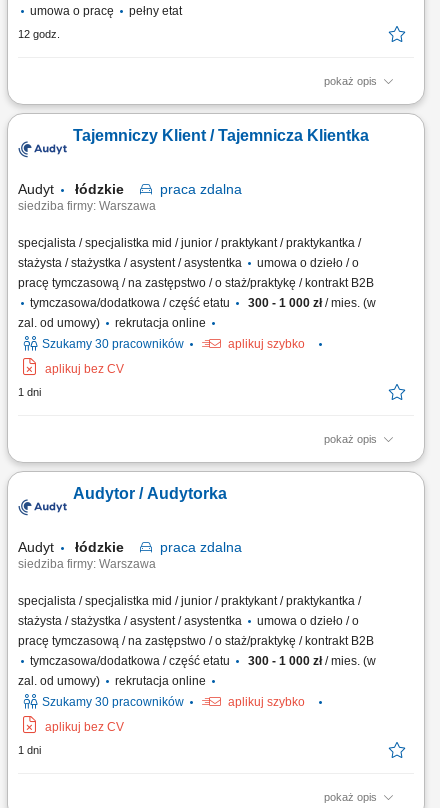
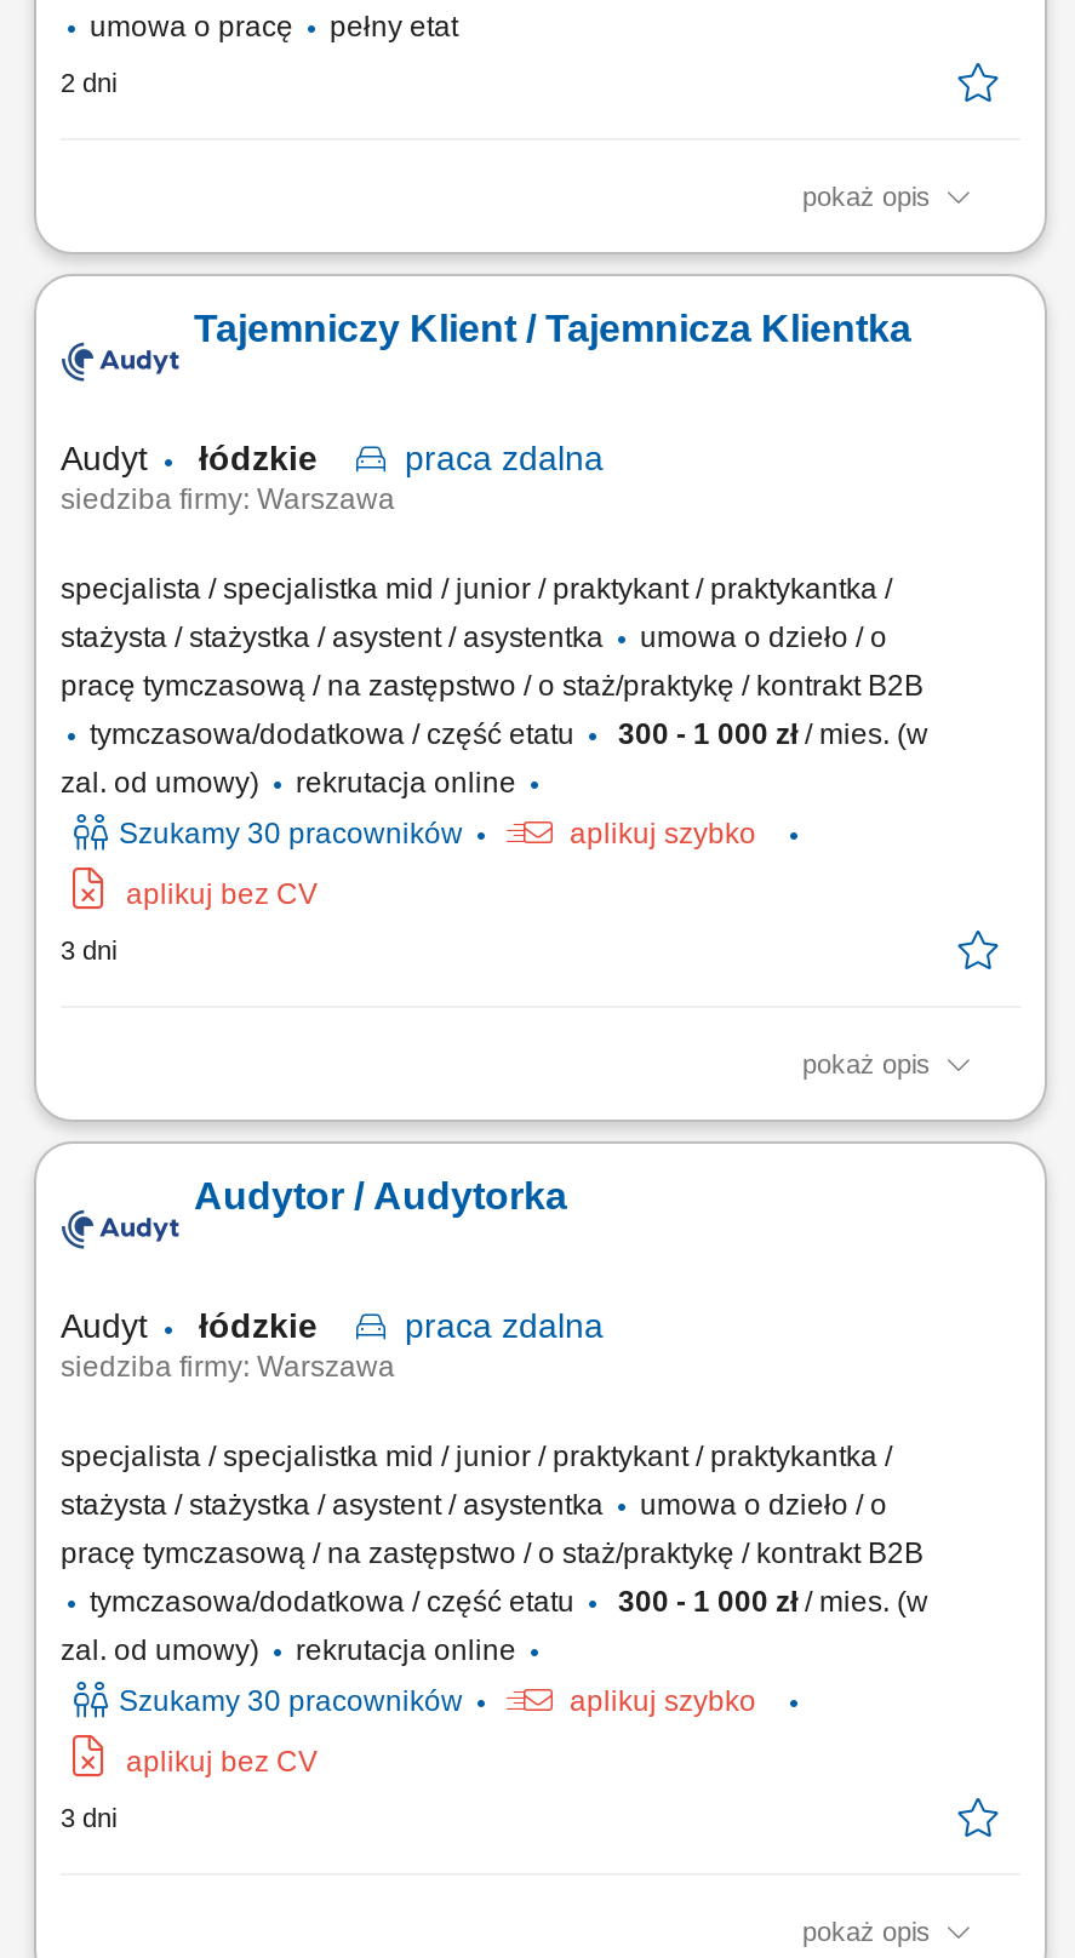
[18,28,60,40] 12 godz. -> [61,68,116,97] 2 dni
[18,386,41,398] 1 dni -> [61,935,116,964] 3 dni
[18,744,41,756] 1 dni -> [61,1803,116,1832] 3 dni

